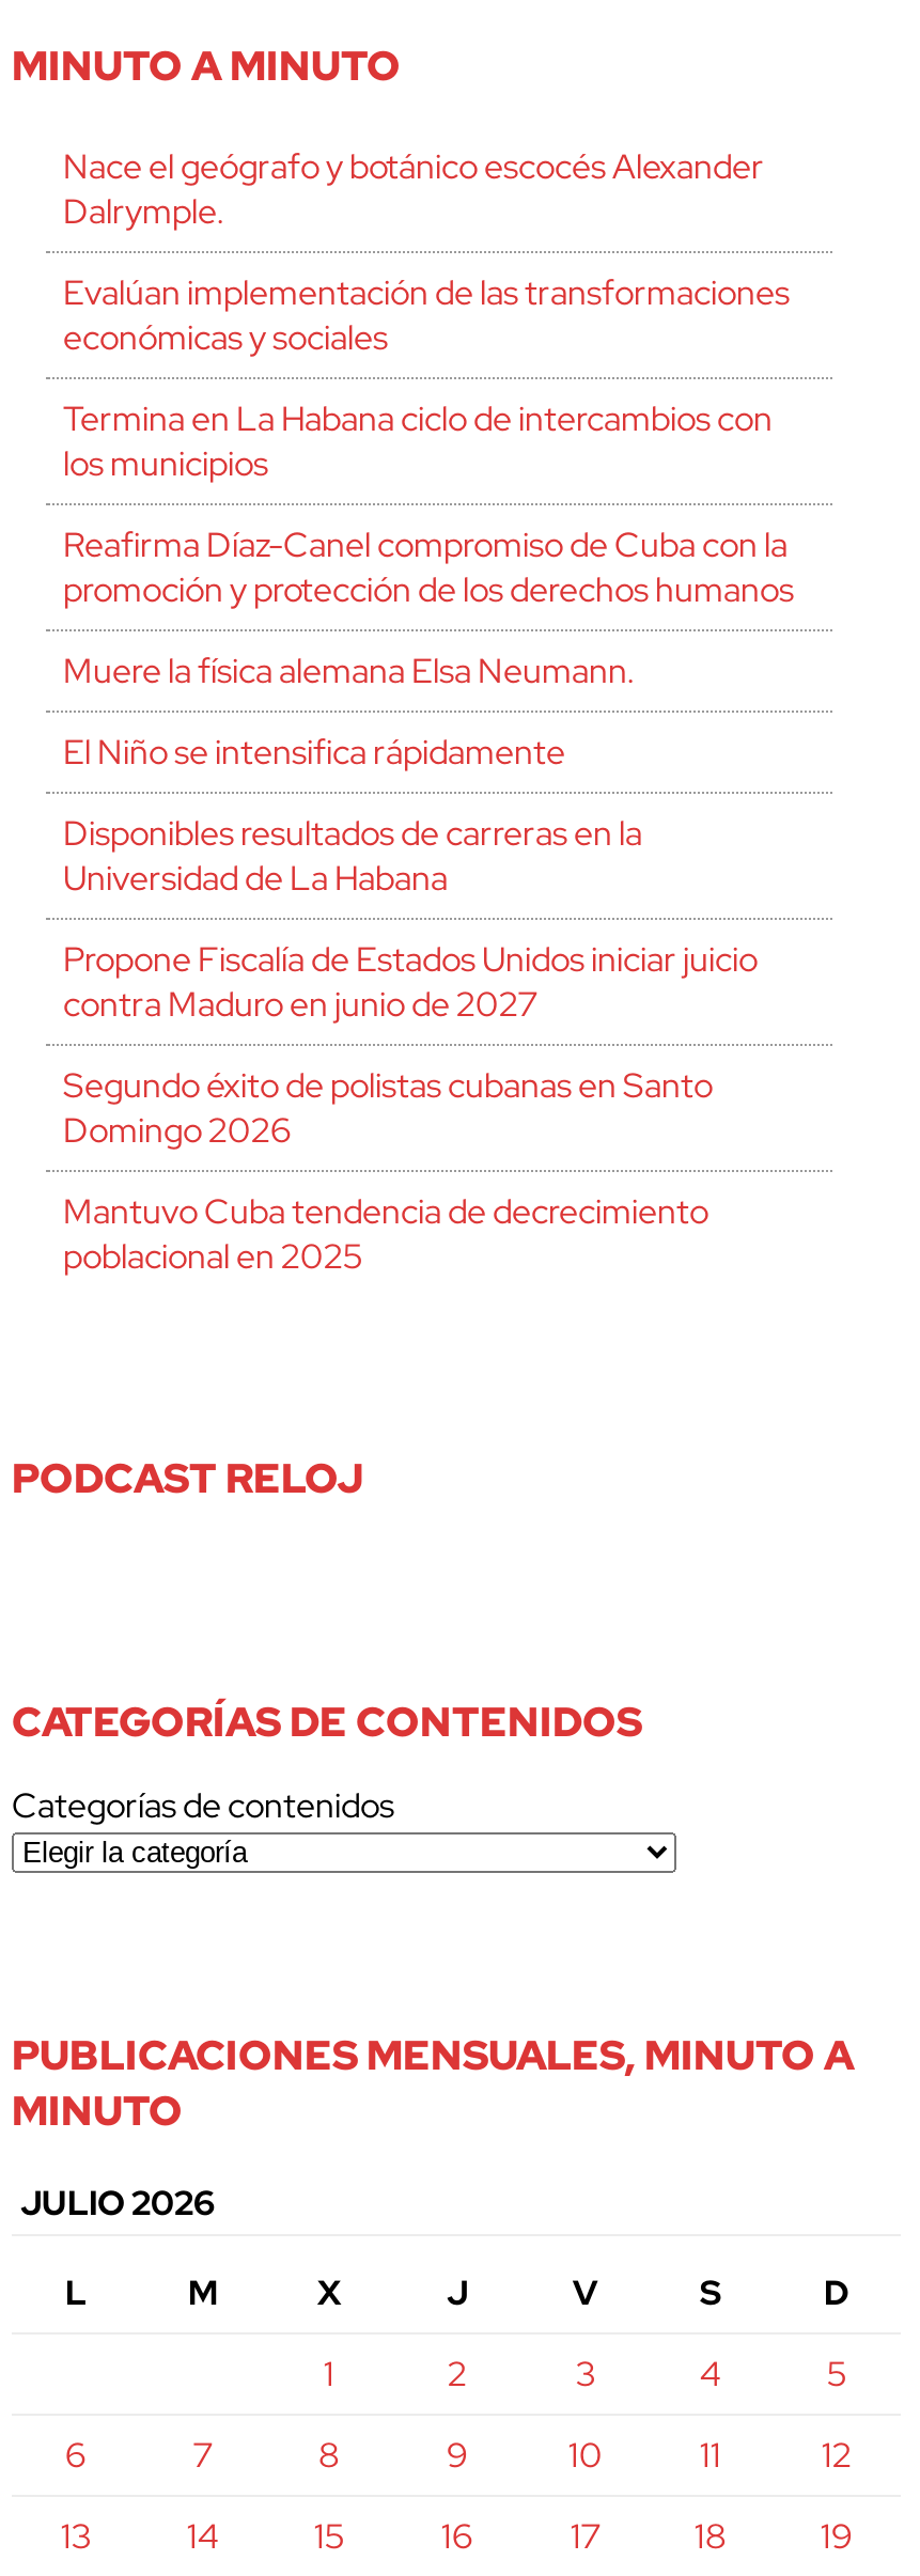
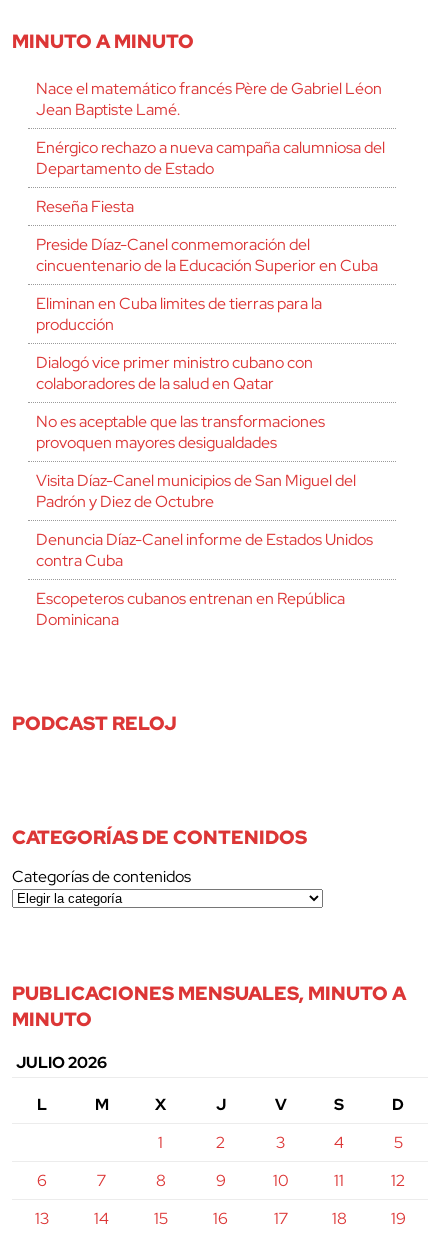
[63,143,764,233] Nace el geógrafo y botánico escocés Alexander | Dalrymple. -> [36,77,382,119] Nace el matemático francés Père de Gabriel Léon | Jean Baptiste Lamé.
[63,269,790,359] Evalúan implementación de las transformaciones | económicas y sociales -> [36,136,385,178] Enérgico rechazo a nueva campaña calumniosa del | Departamento de Estado
[63,395,773,485] Termina en La Habana ciclo de intercambios con | los municipios -> [36,195,134,216] Reseña Fiesta
[63,521,794,611] Reafirma Díaz-Canel compromiso de Cuba con la | promoción y protección de los derechos humanos -> [36,233,378,275] Preside Díaz-Canel conmemoración del | cincuentenario de la Educación Superior en Cuba
[63,647,634,692] Muere la física alemana Elsa Neumann. -> [36,292,322,334] Eliminan en Cuba limites de tierras para la | producción
[63,729,565,774] El Niño se intensifica rápidamente -> [36,351,313,393] Dialogó vice primer ministro cubano con | colaboradores de la salud en Qatar
[63,810,642,900] Disponibles resultados de carreras en la | Universidad de La Habana -> [36,410,325,452] No es aceptable que las transformaciones | provoquen mayores desigualdades
[63,936,758,1026] Propone Fiscalía de Estados Unidos iniciar juicio | contra Maduro en junio de 2027 -> [36,469,356,511] Visita Díaz-Canel municipios de San Miguel del | Padrón y Diez de Octubre
[63,1062,713,1152] Segundo éxito de polistas cubanas en Santo | Domingo 2026 -> [36,528,373,570] Denuncia Díaz-Canel informe de Estados Unidos | contra Cuba
[63,1188,708,1278] Mantuvo Cuba tendencia de decrecimiento | poblacional en 2025 -> [36,587,345,629] Escopeteros cubanos entrenan en República | Dominicana

